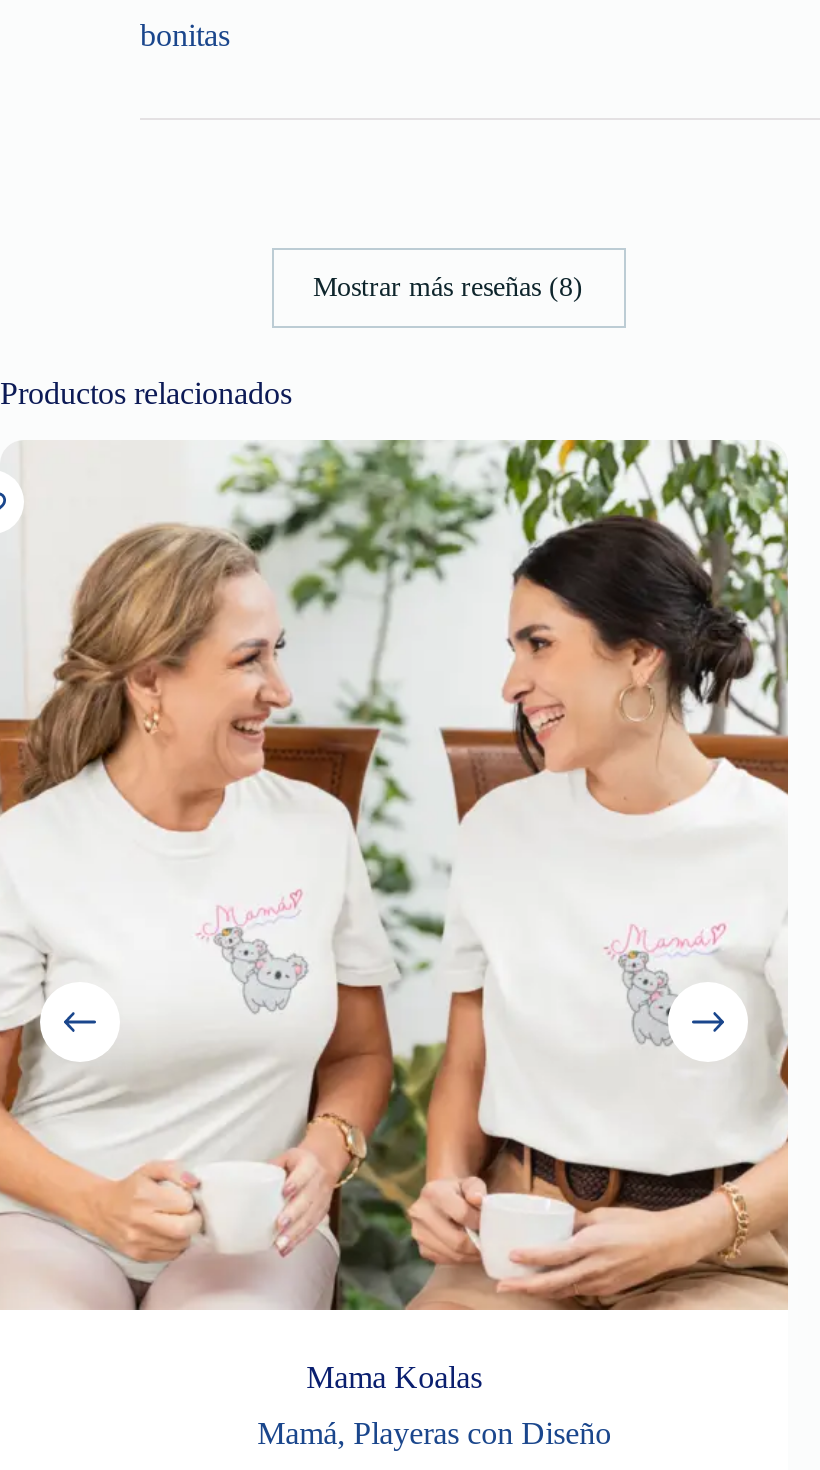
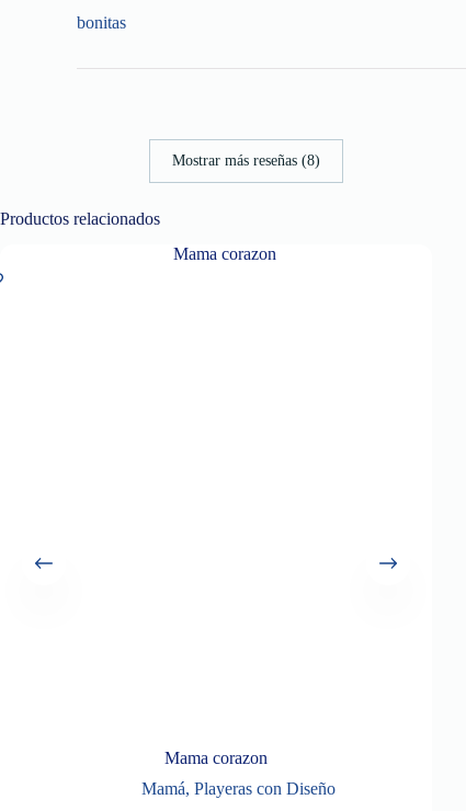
[6,438,790,1312] [image] -> none
[306,1359,482,1393] Mama Koalas -> [165,748,268,767] Mama corazon

